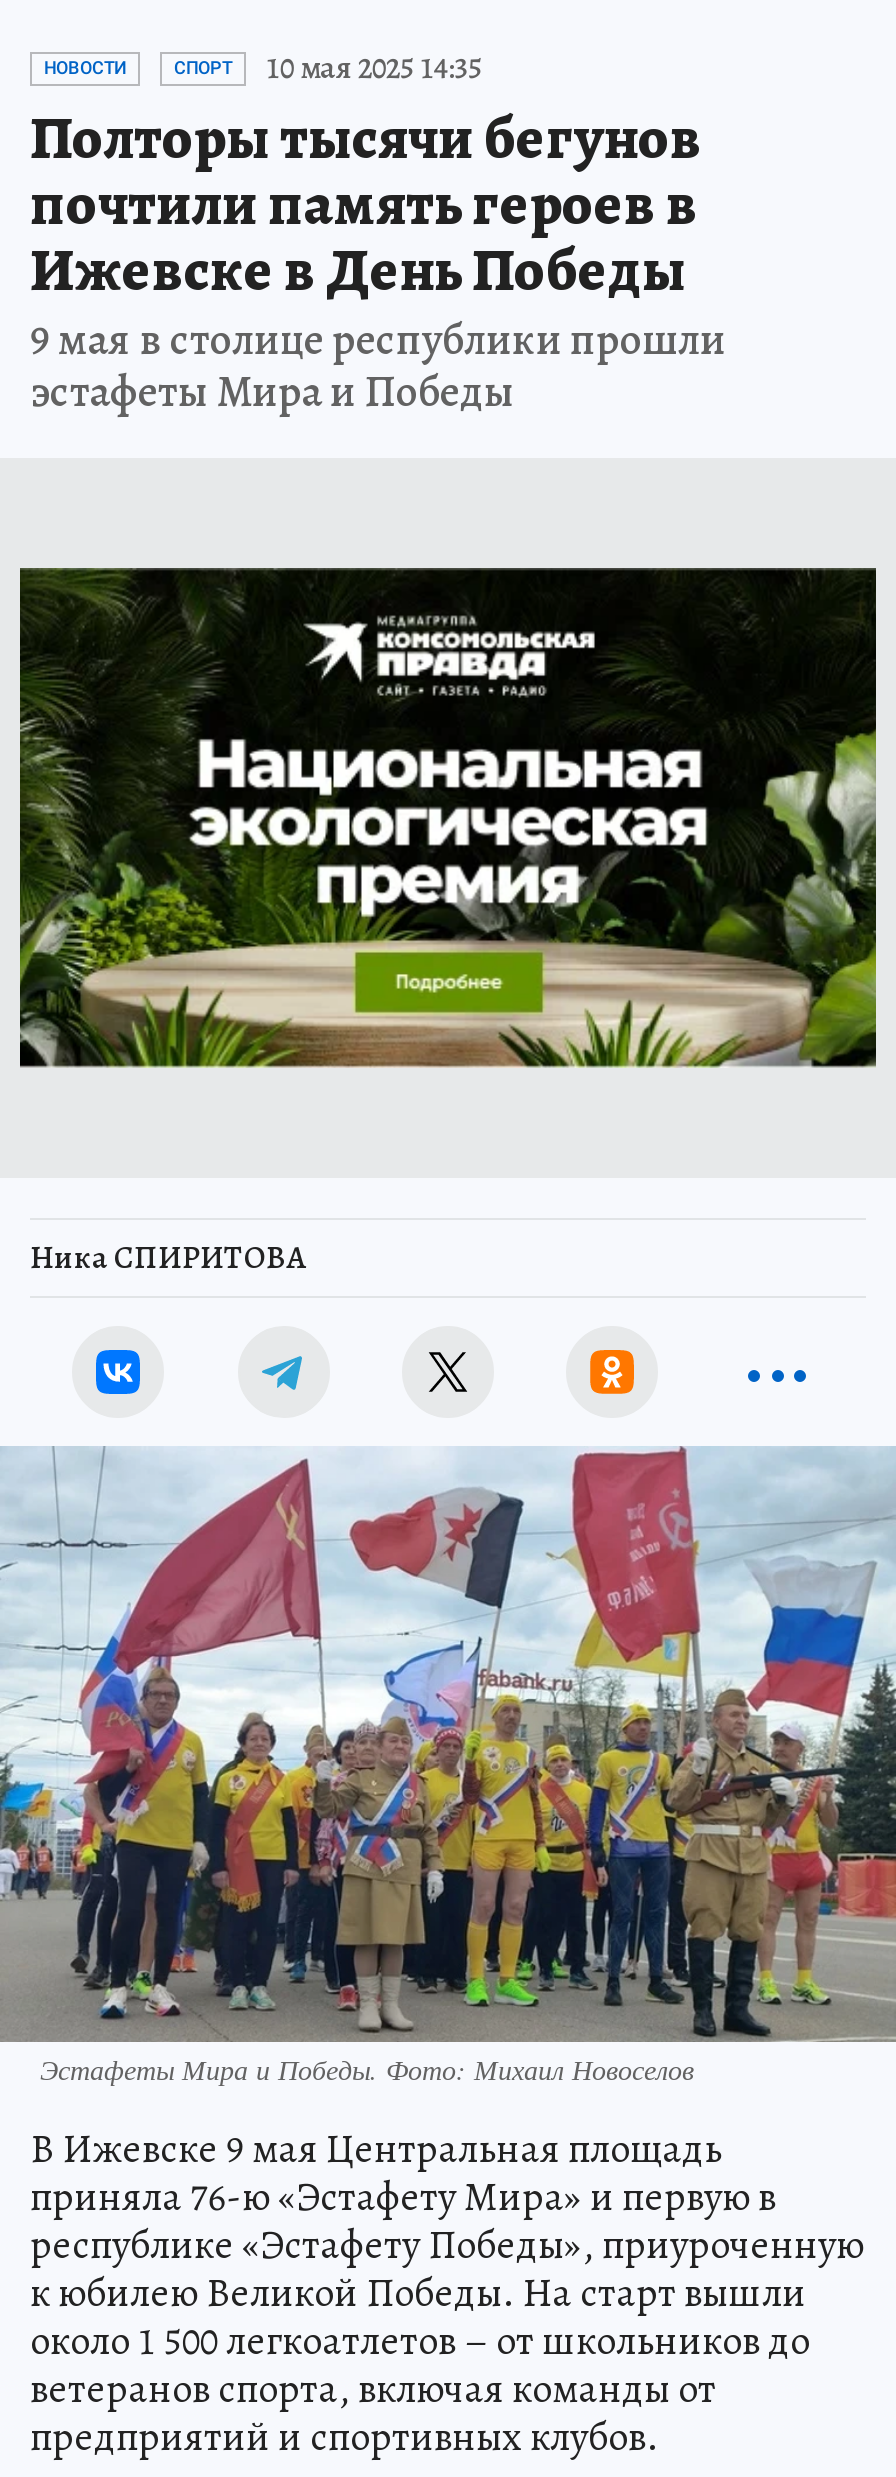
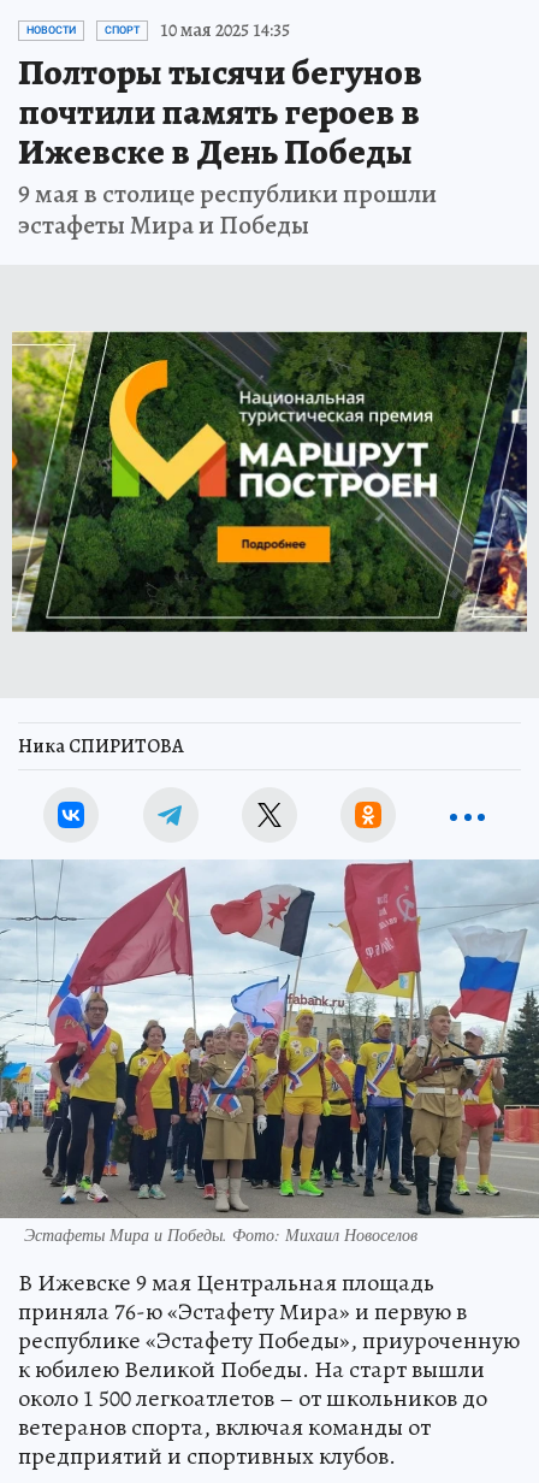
[18,566,878,1068] [image] -> [11,331,528,633] [image]

